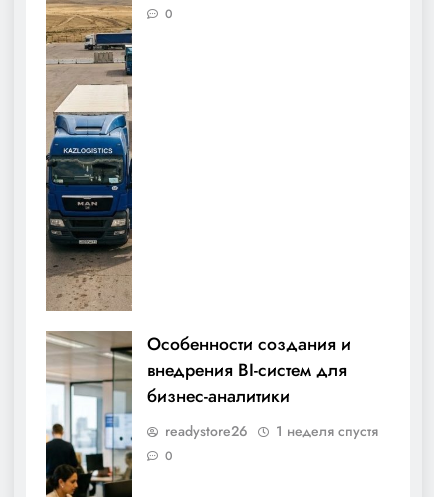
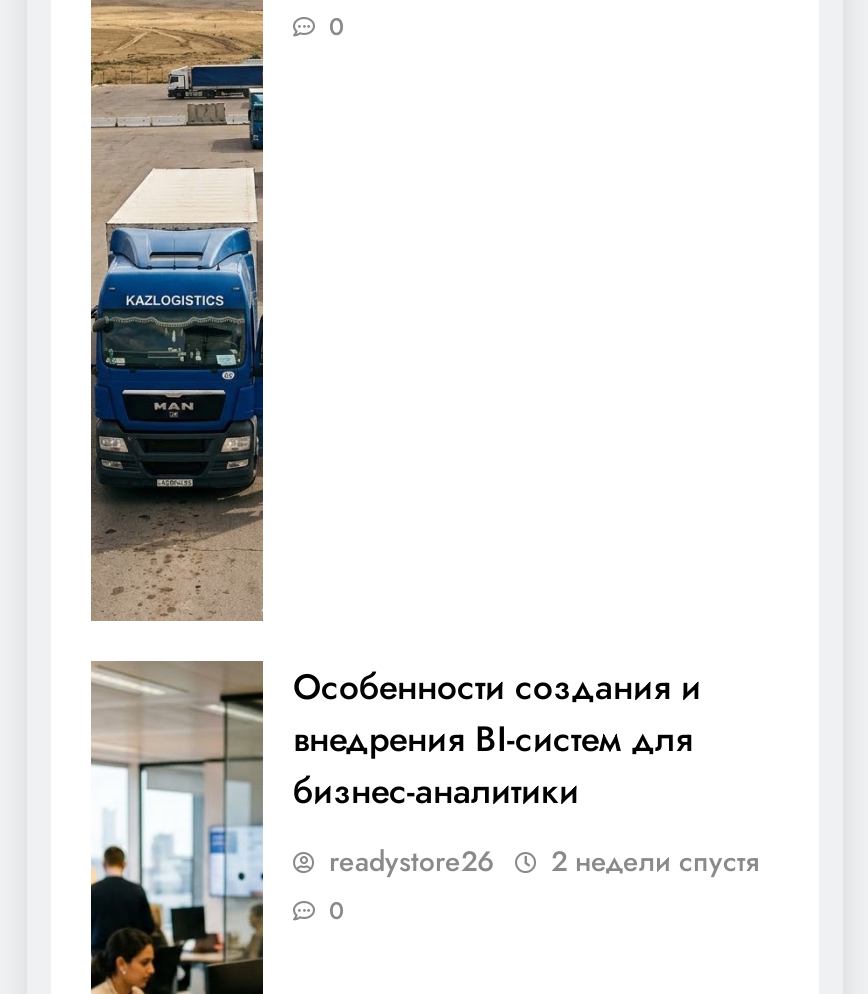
[276,421,378,441] 1 неделя спустя -> [551,841,759,881] 2 недели спустя

